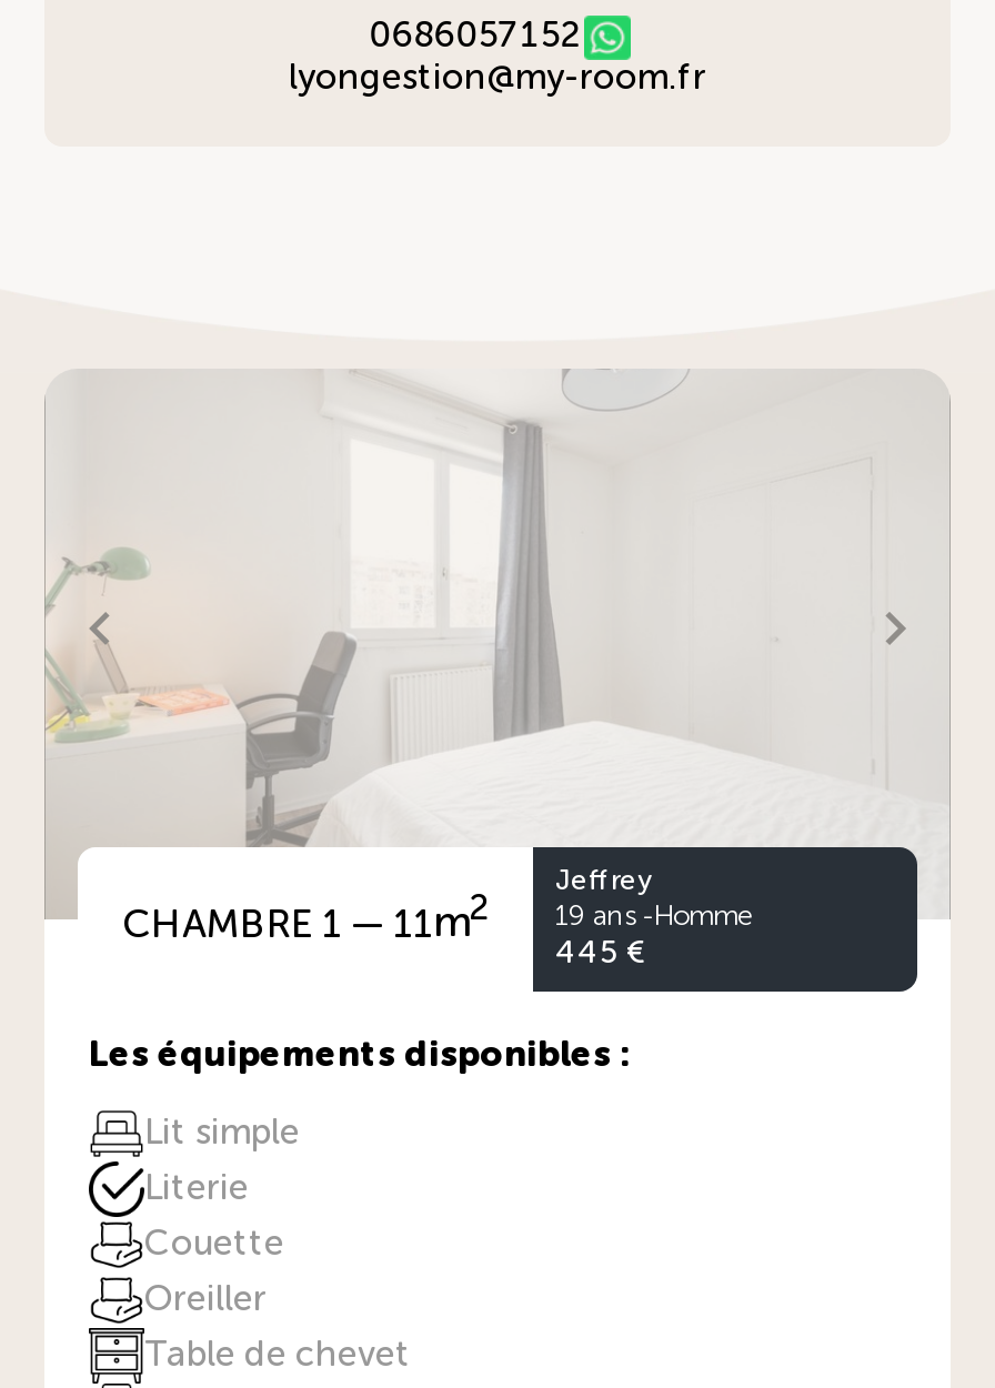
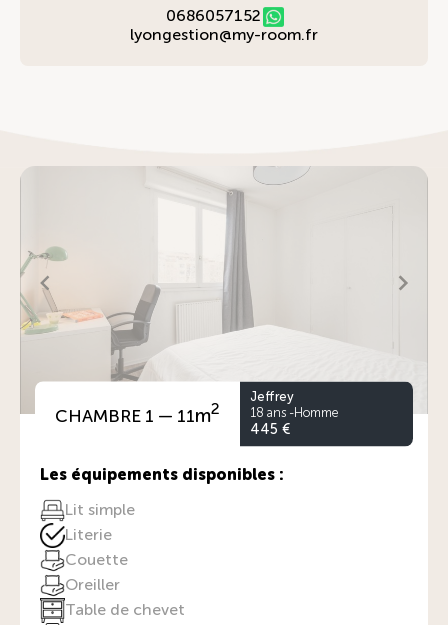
[555,903,751,932] 19 ans -Homme -> [250,407,338,420] 18 ans -Homme

